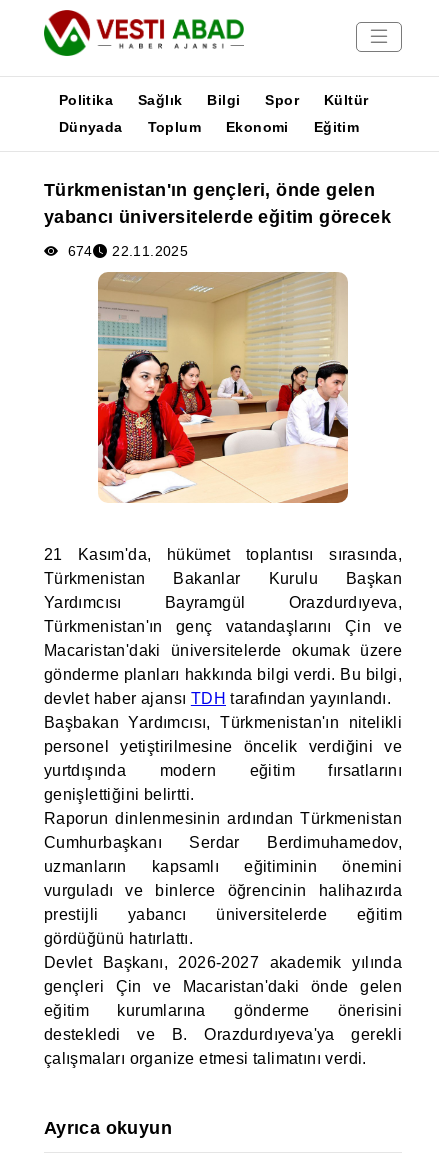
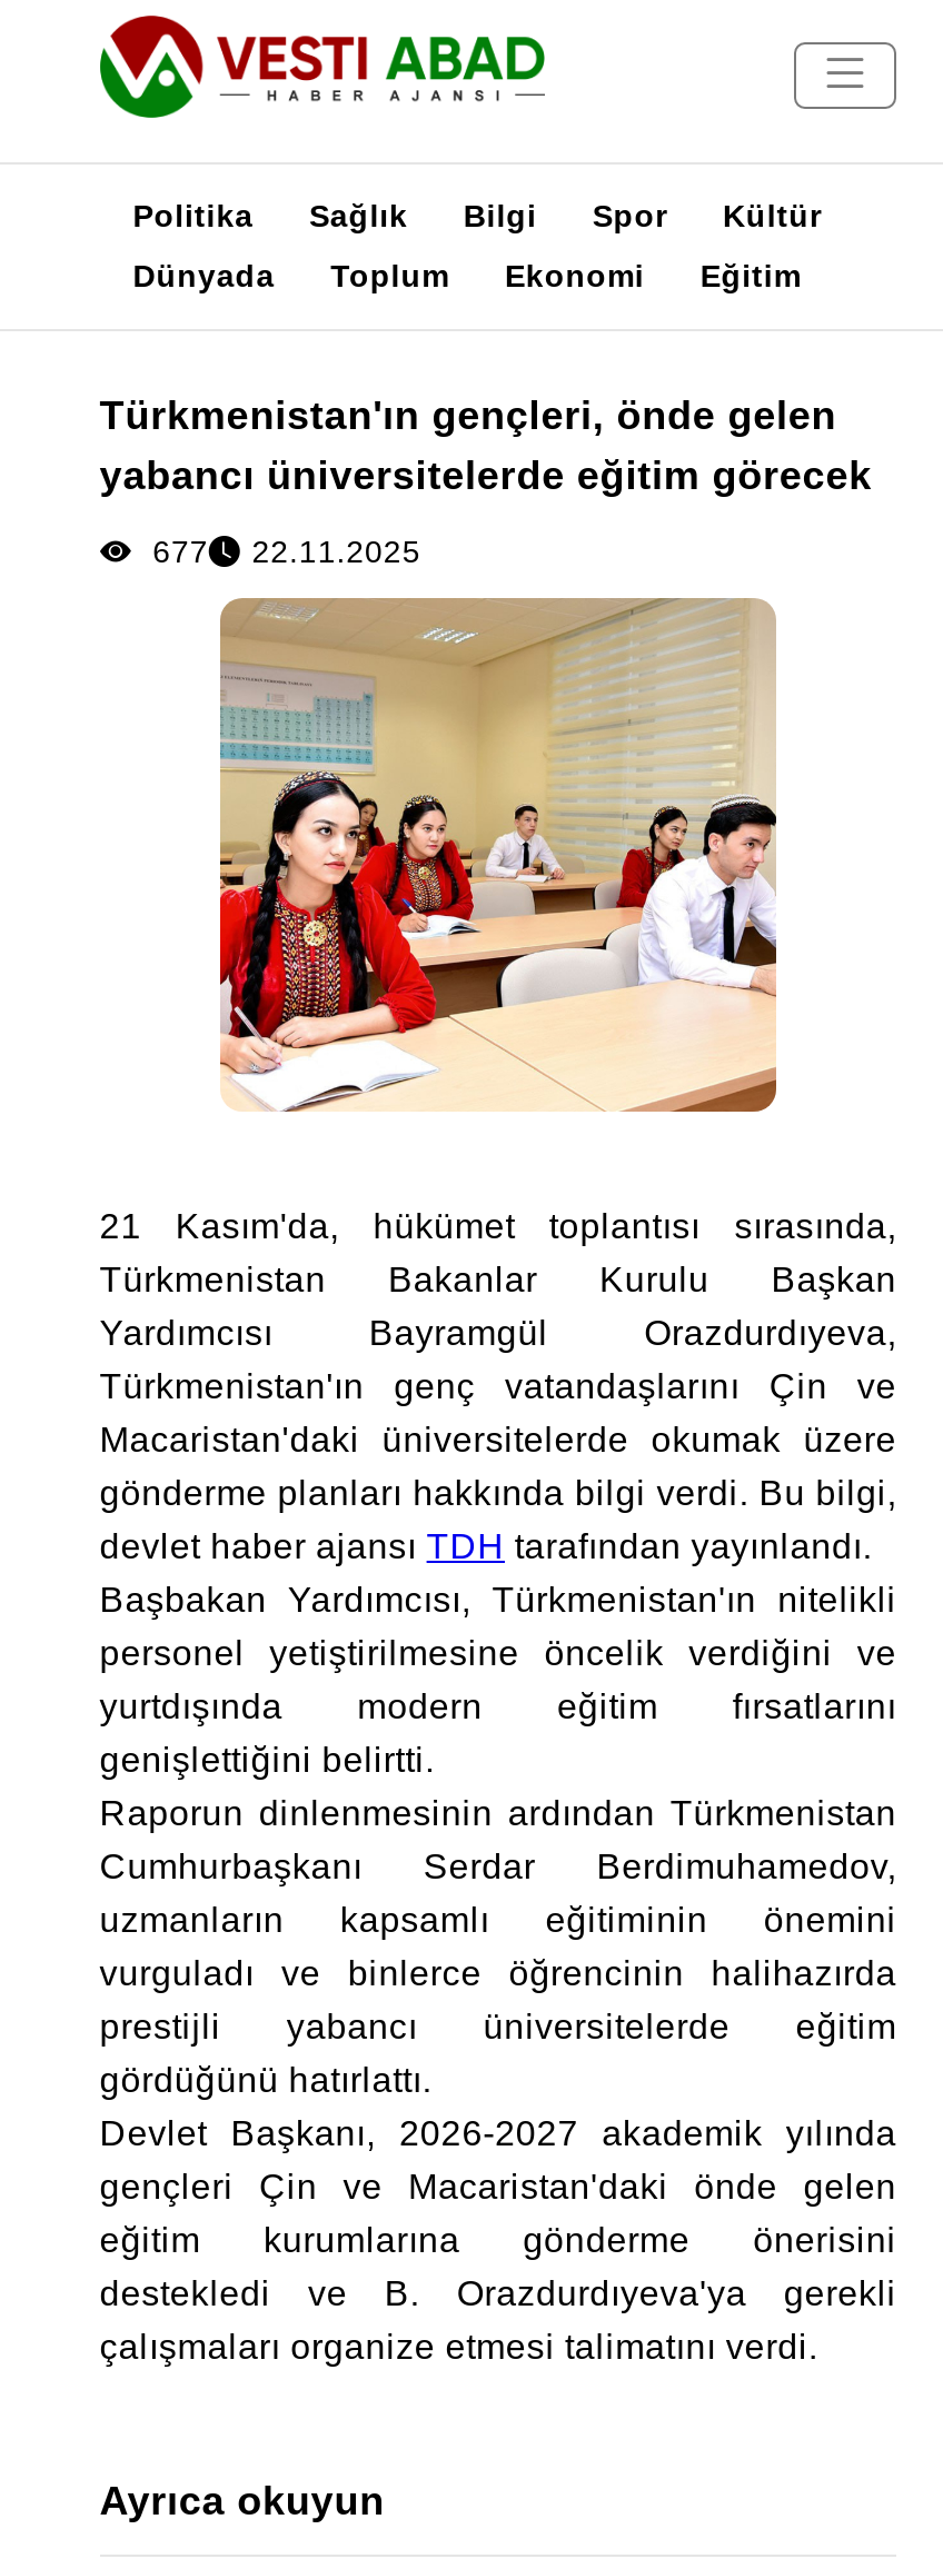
[63,243,93,259] 674 -> [143,534,209,569] 677

